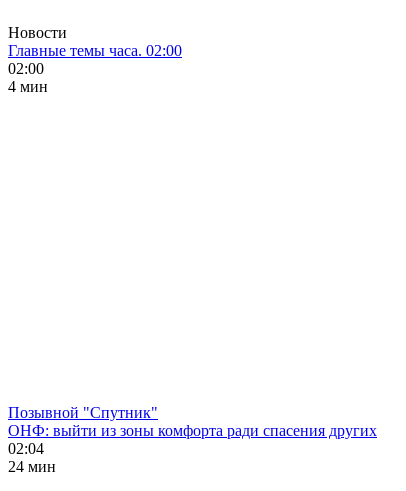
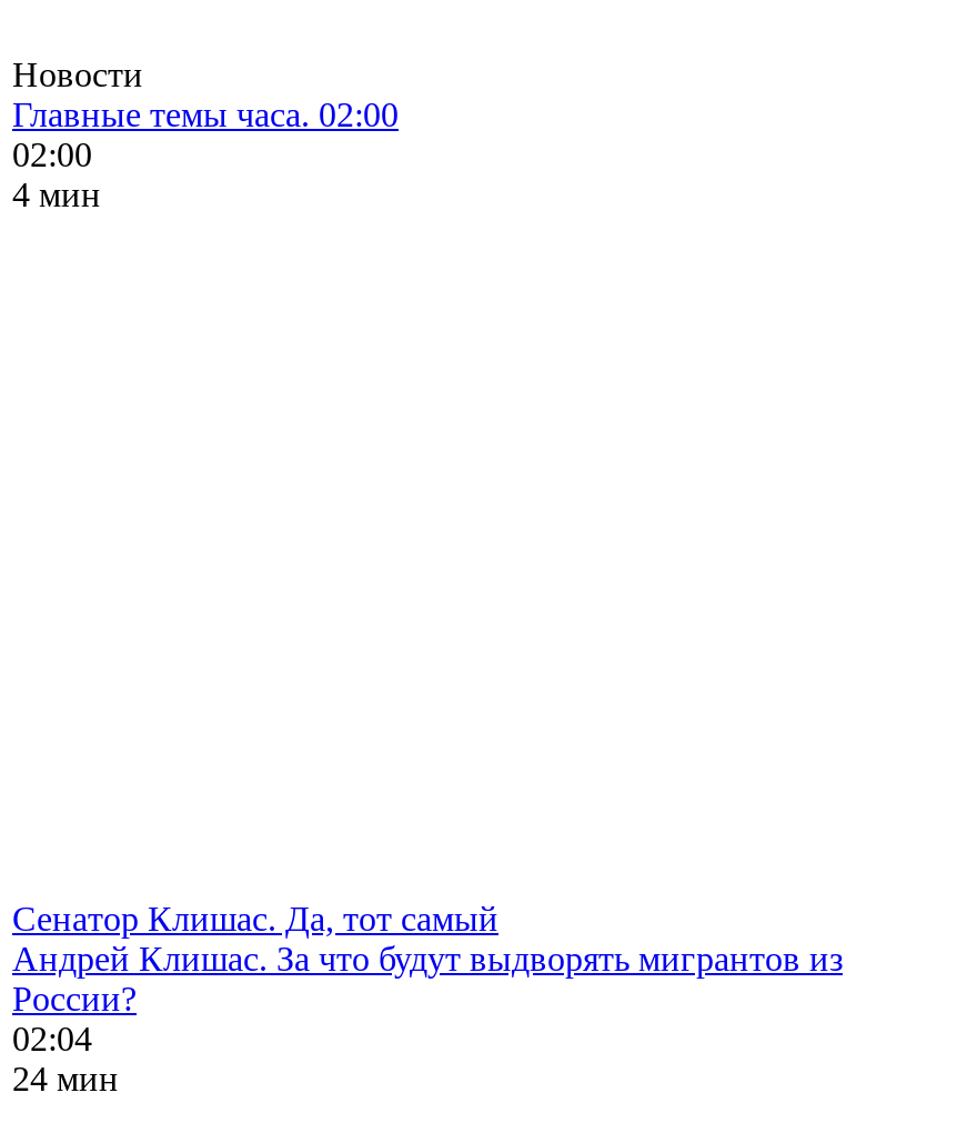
[8,404,377,439] Позывной "Спутник" | ОНФ: выйти из зоны комфорта ради спасения других -> [12,900,843,1017] Сенатор Клишас. Да, тот самый | Андрей Клишас. За что будут выдворять мигрантов из | России?

